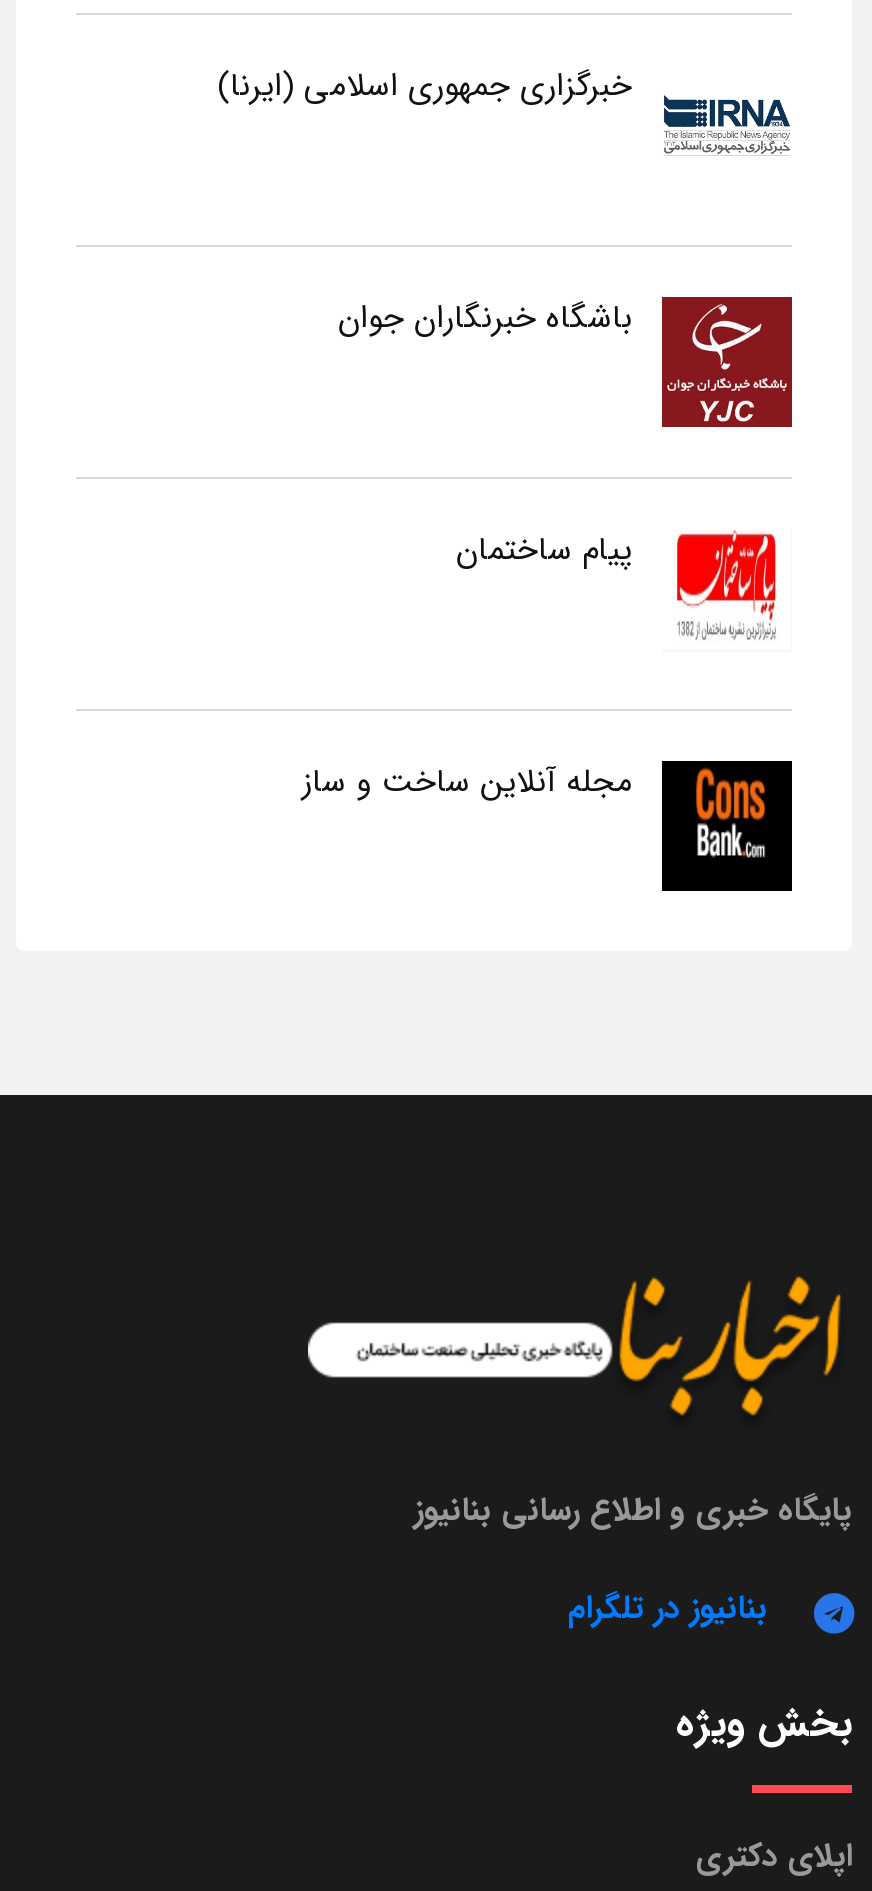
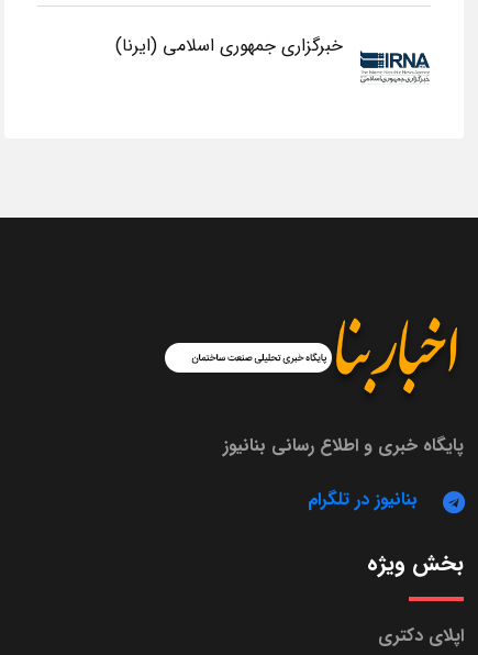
[338,293,794,429] [image] | باشگاه خبرنگاران جوان -> none
[456,525,778,639] [image] | پیام ساختمان -> none
[302,757,794,893] [image] | مجله آنلاین ساخت و ساز -> none

